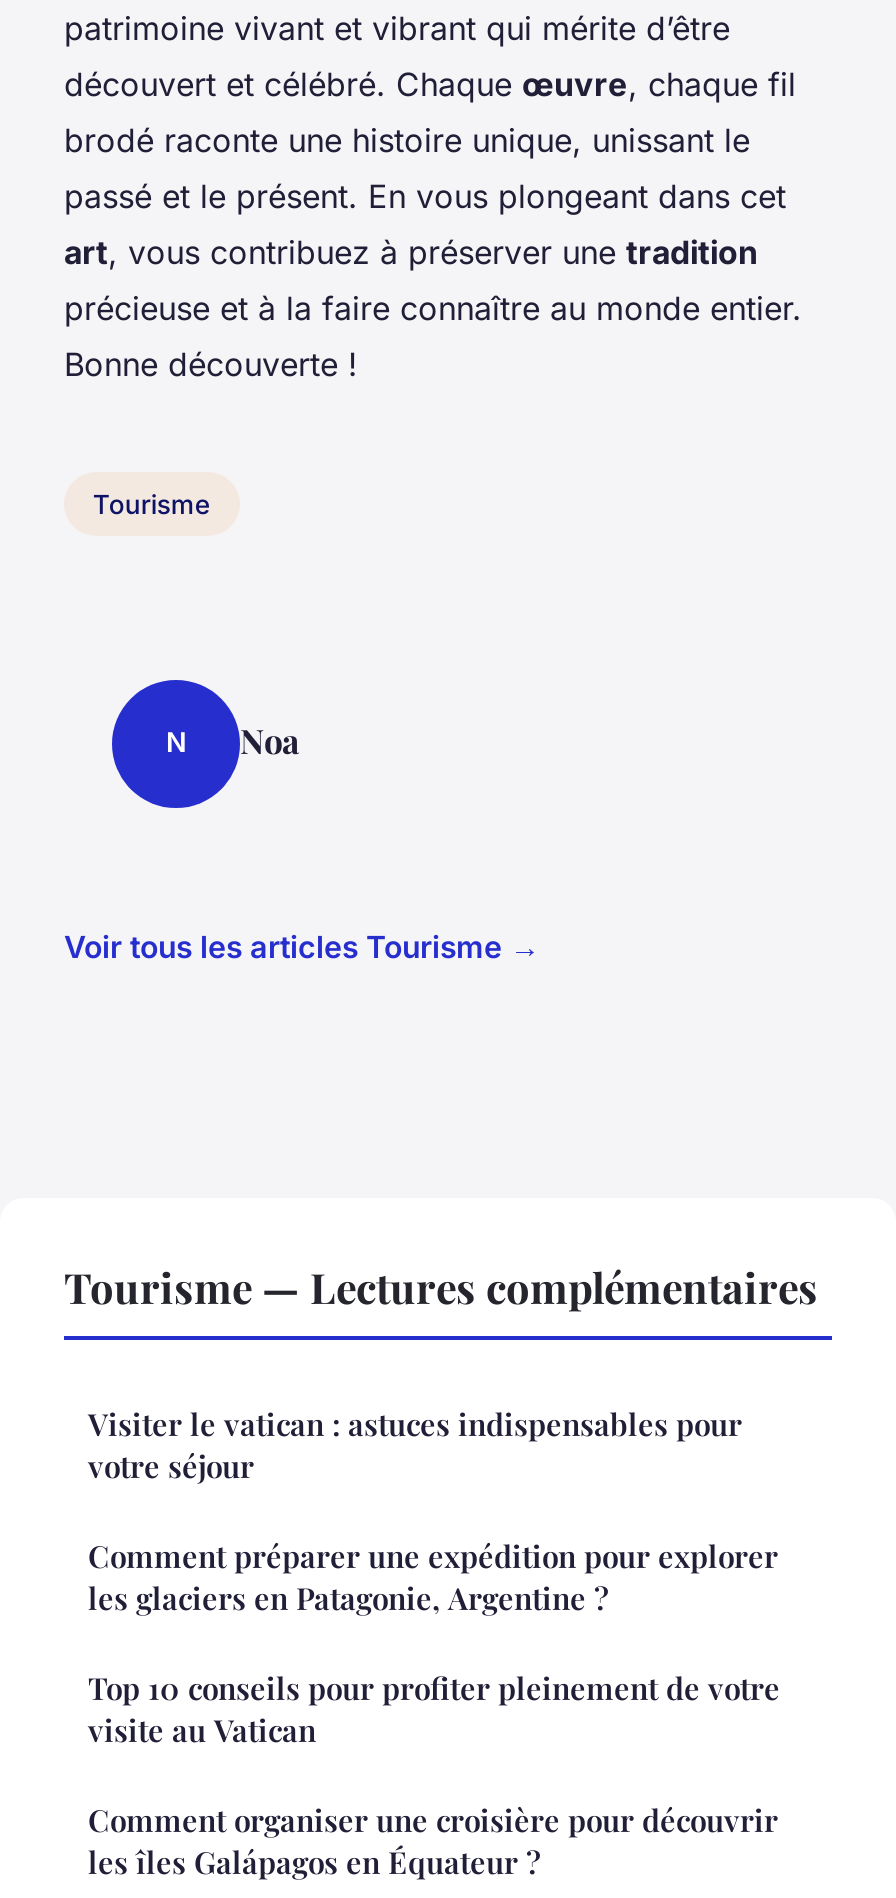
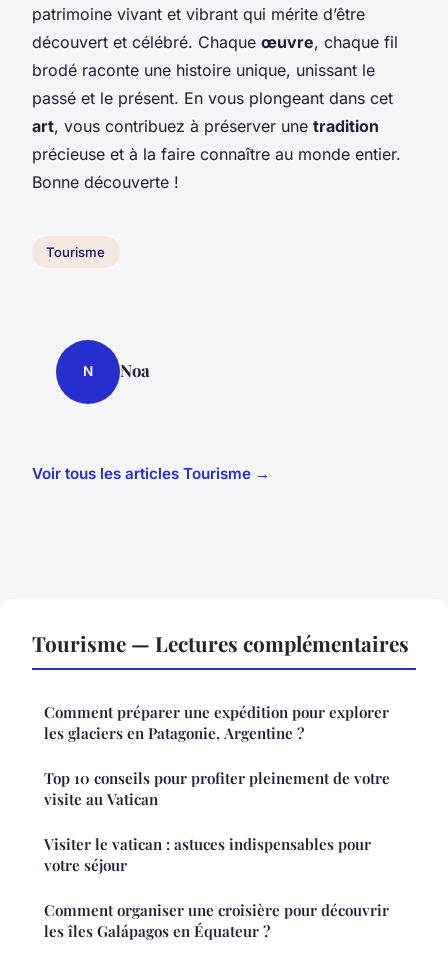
moved [88,1403,742,1485] -> [44,834,371,875]: Visiter le vatican : astuces indispensables pour | votre séjour
moved [88,1535,780,1749] -> [44,702,390,809]: Comment préparer une expédition pour explorer | les glaciers en Patagonie, Argentine ? | Top 10 conseils pour profiter pleinement de votre | visite au Vatican

